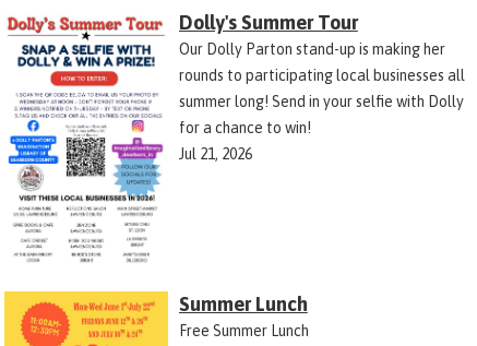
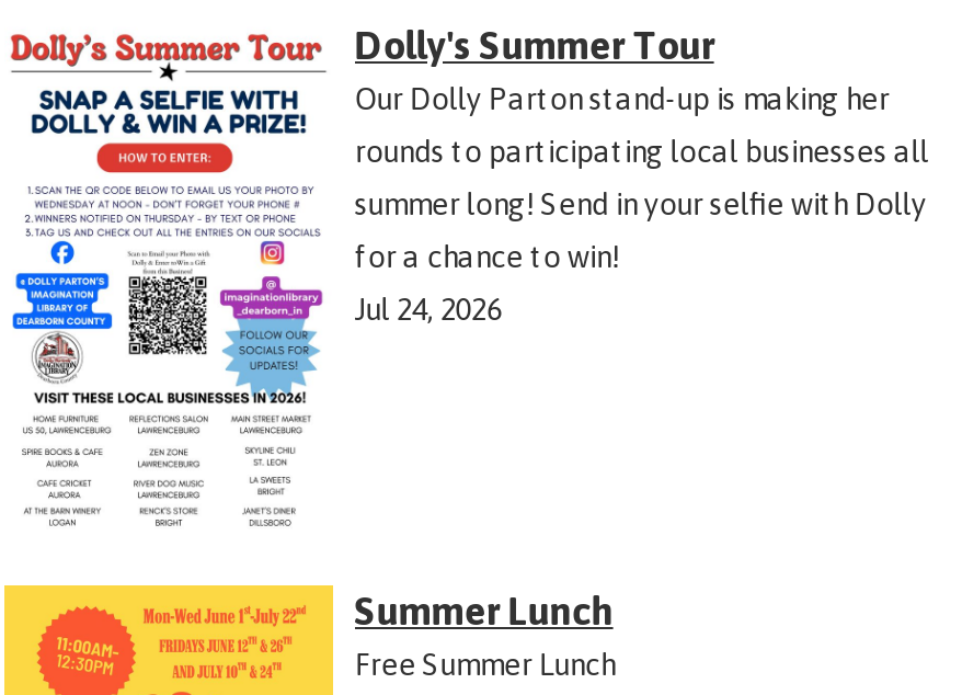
[179,145,252,162] Jul 21, 2026 -> [355,291,501,326] Jul 24, 2026

